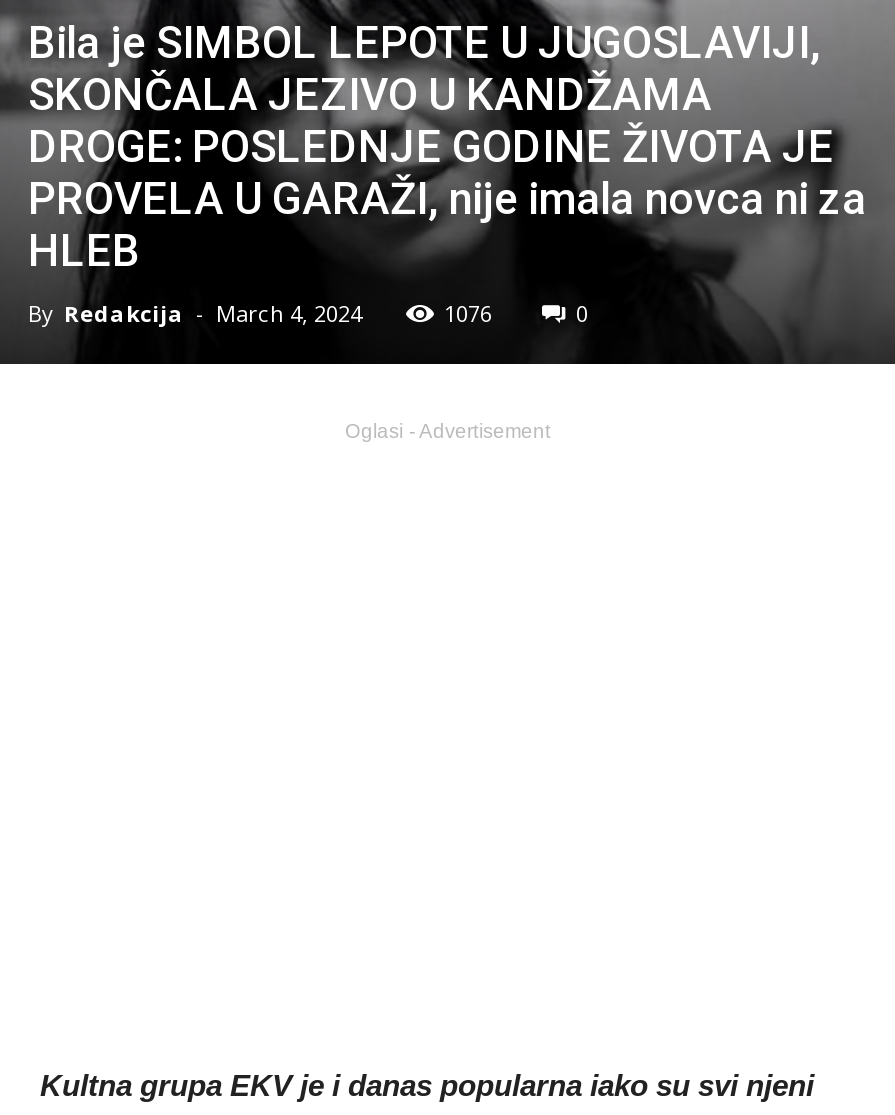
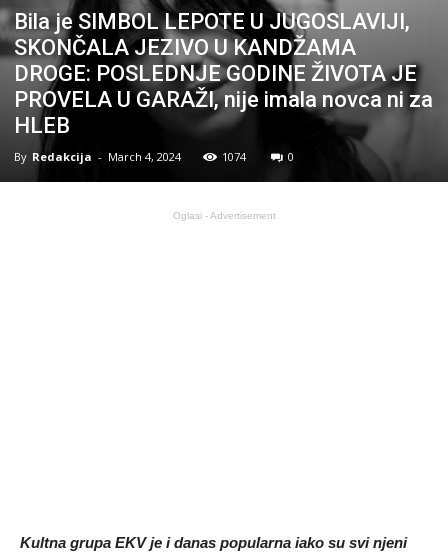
[444,298,492,328] 1076 -> [222,149,246,164] 1074

